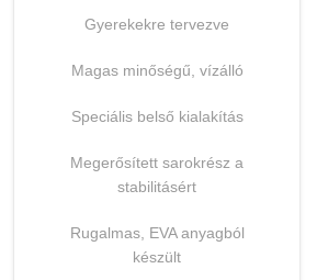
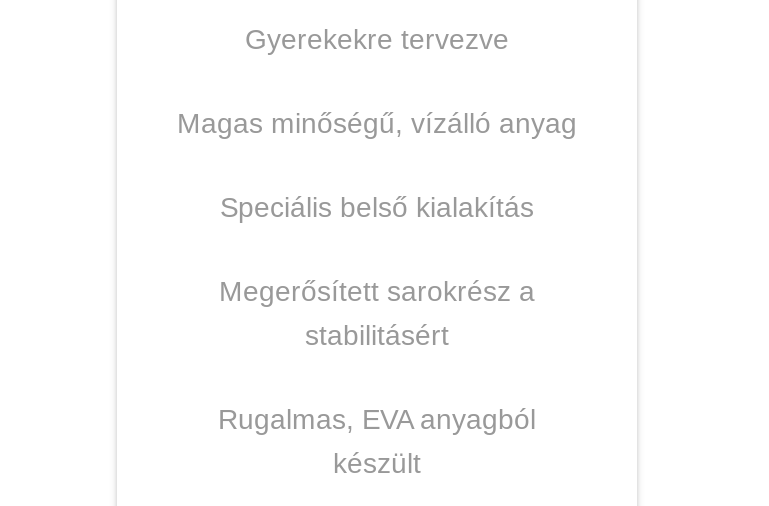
[71,61,243,79] Magas minőségű, vízálló -> [177,107,577,139] Magas minőségű, vízálló anyag

